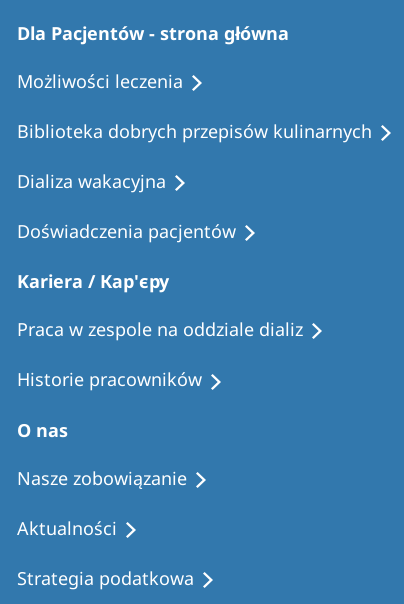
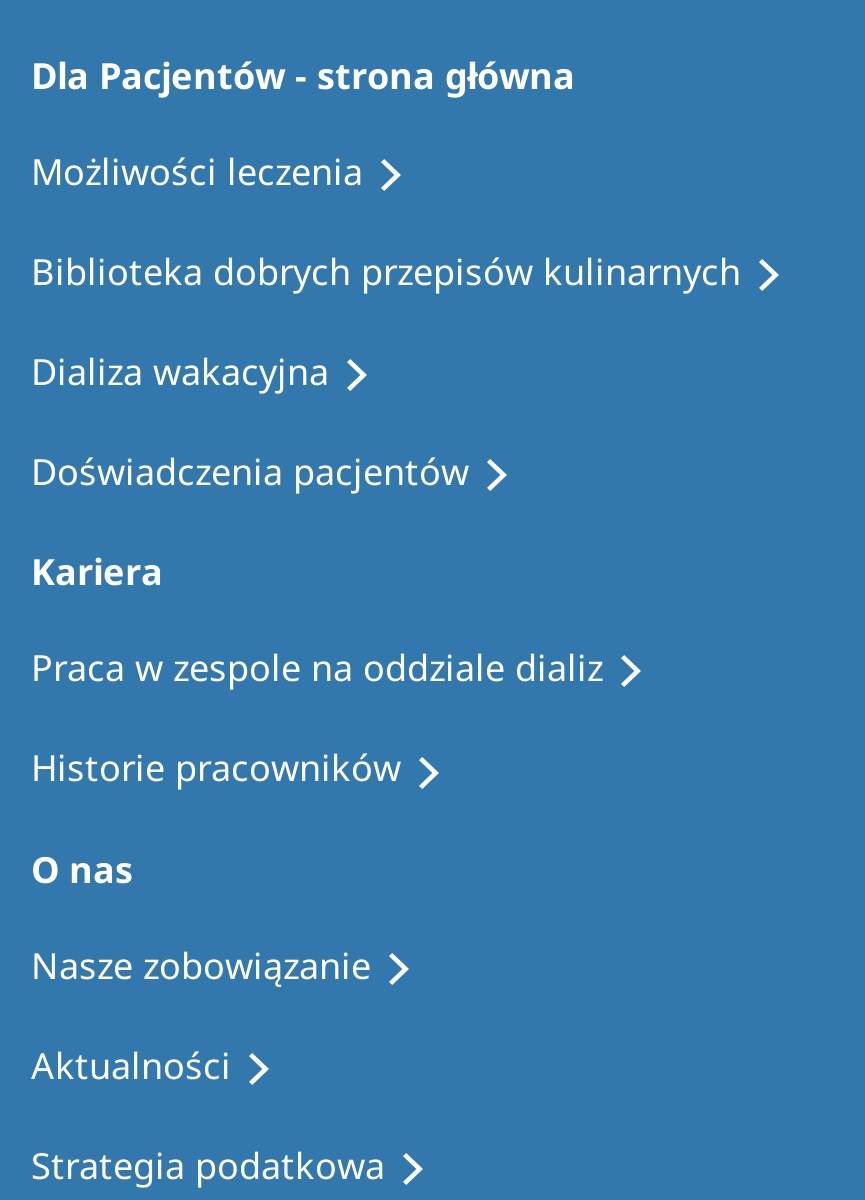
[17,269,169,293] Kariera / Кар'єру -> [31,547,163,595] Kariera

